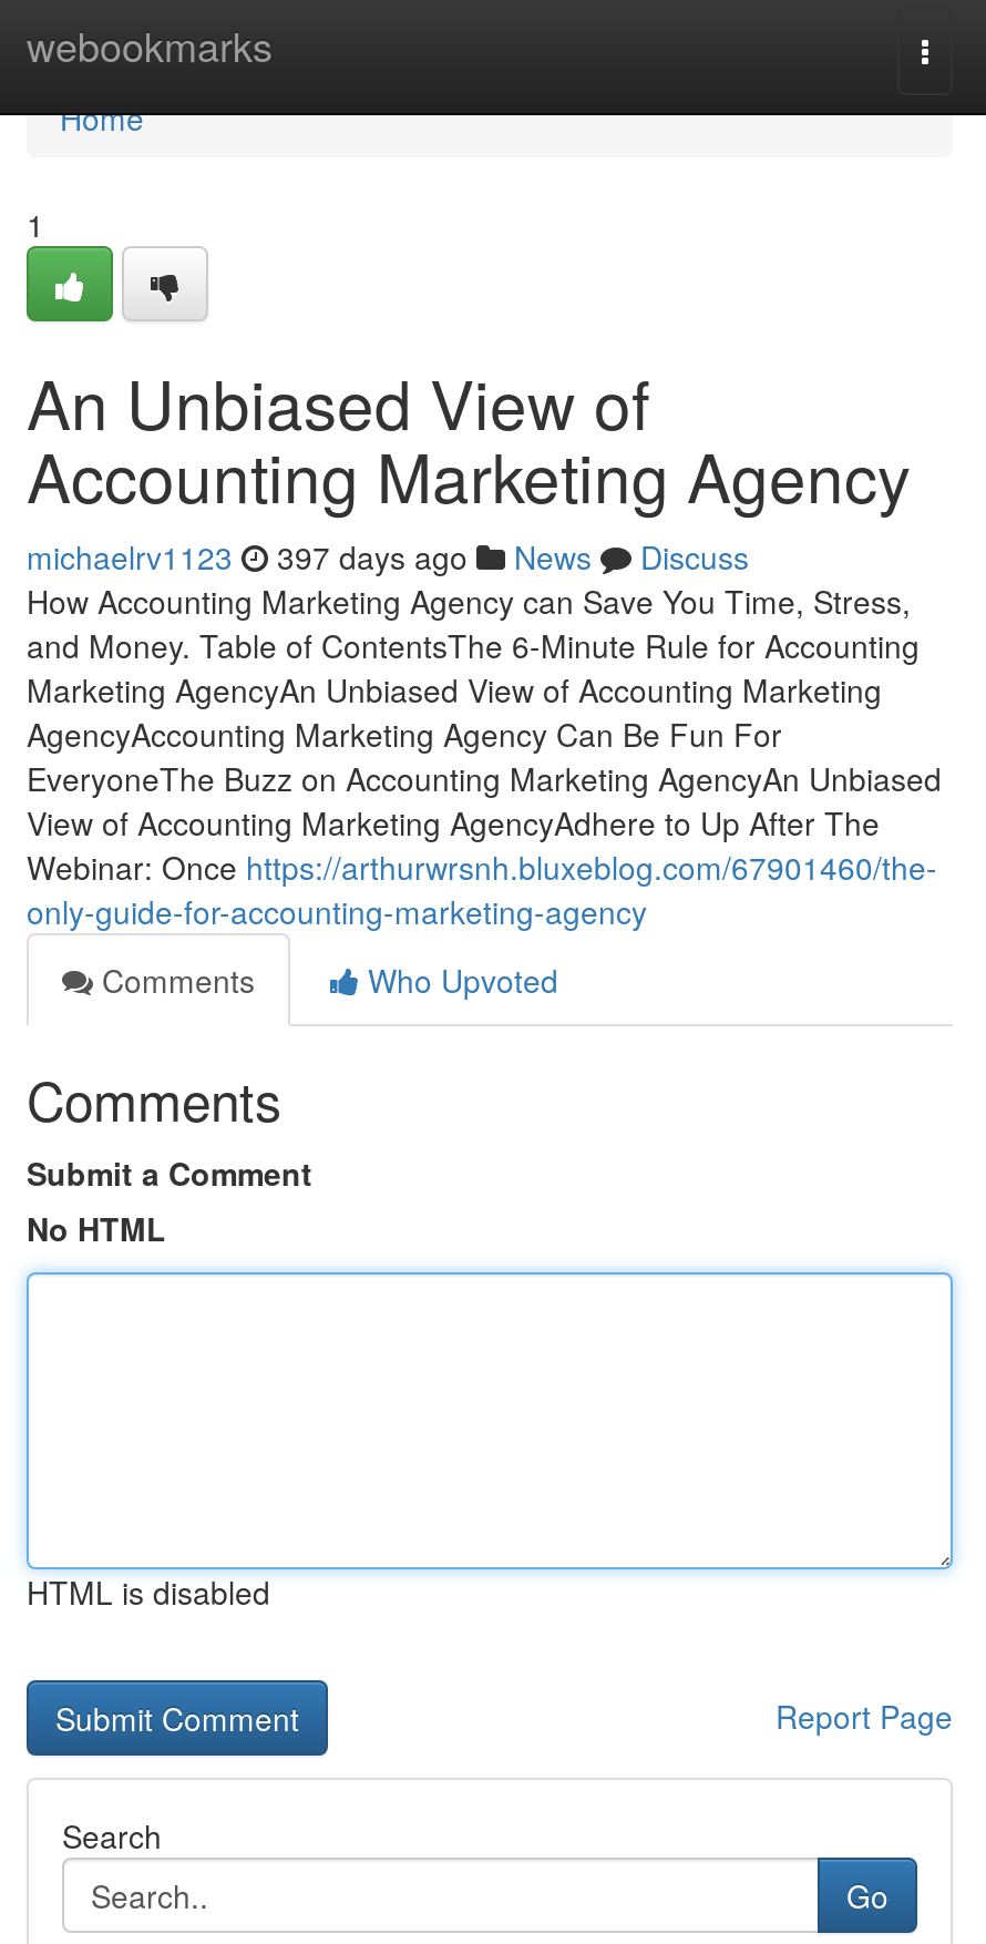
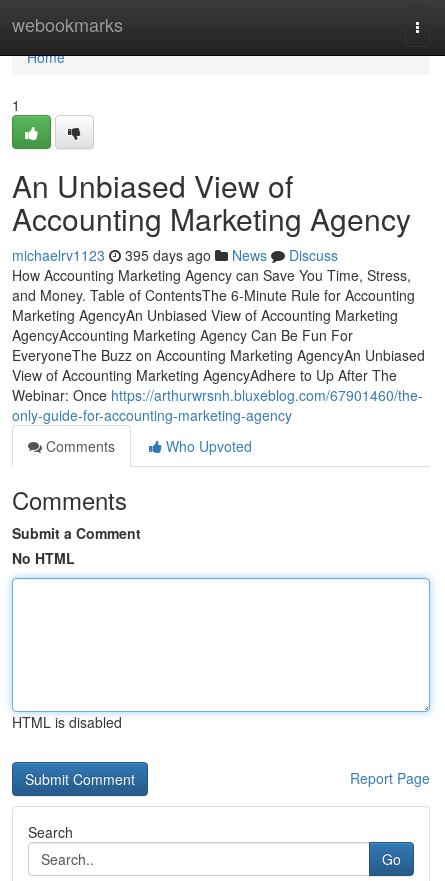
[27,534,749,579] michaelrv1123 397 days ago News Discuss -> [12,245,338,265] michaelrv1123 395 days ago News Discuss

